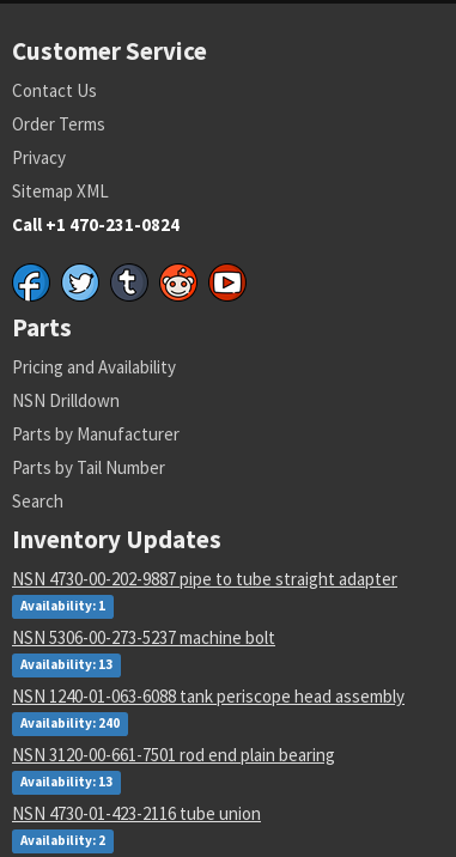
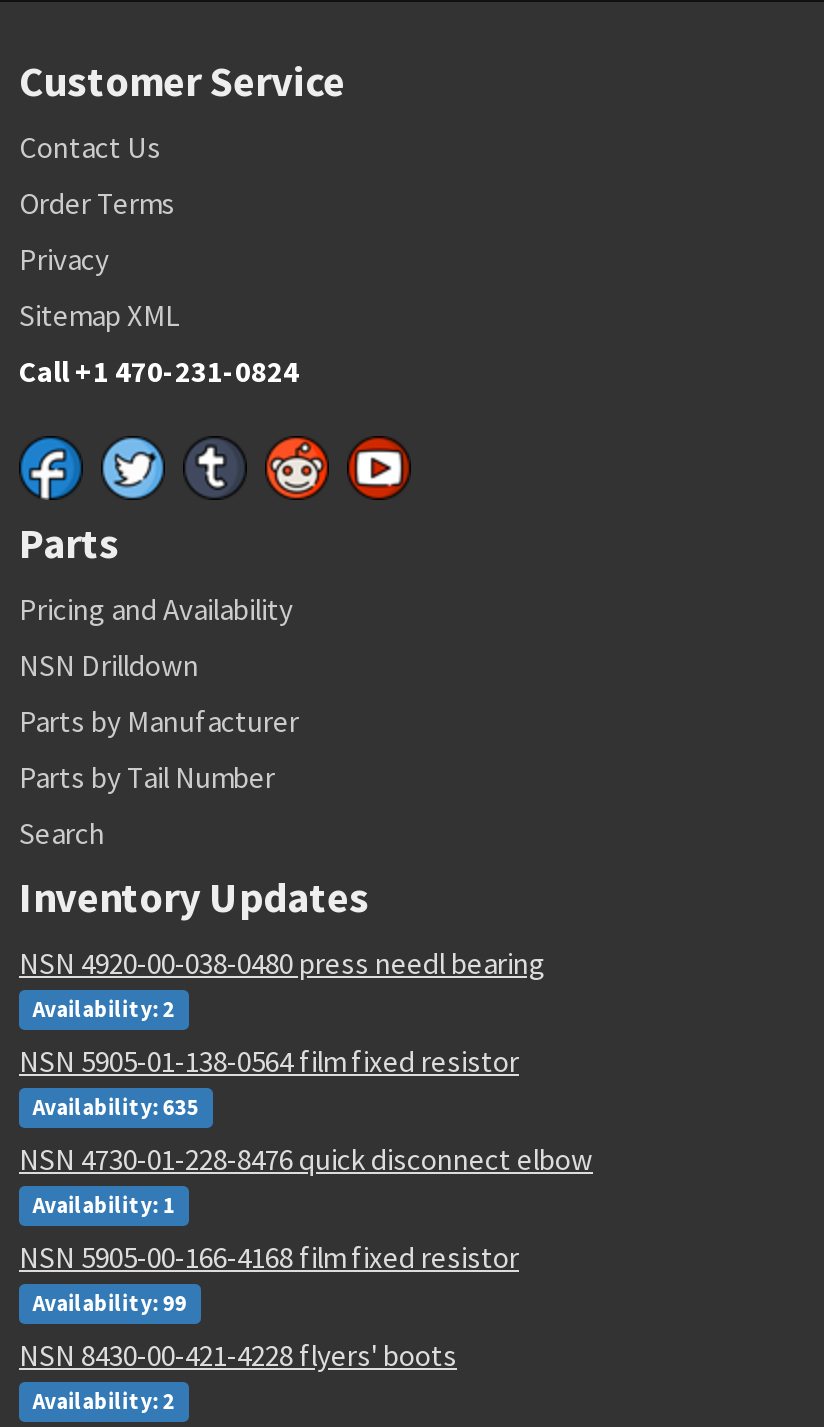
[12,568,397,591] NSN 4730-00-202-9887 pipe to tube straight adapter -> [19,945,593,1179] NSN 4920-00-038-0480 press needl bearing | Availability: 2 | NSN 5905-01-138-0564 film fixed resistor | Availability: 635 | NSN 4730-01-228-8476 quick disconnect elbow
moved [20,598,105,615] -> [33,1191,175,1219]: Availability: 1
[12,627,405,825] NSN 5306-00-273-5237 machine bolt | Availability: 13 | NSN 1240-01-063-6088 tank periscope head assembly | Availability: 240 | NSN 3120-00-661-7501 rod end plain bearing | Availability: 13 | NSN 4730-01-423-2116 tube union -> [19,1239,519,1375] NSN 5905-00-166-4168 film fixed resistor | Availability: 99 | NSN 8430-00-421-4228 flyers' boots

